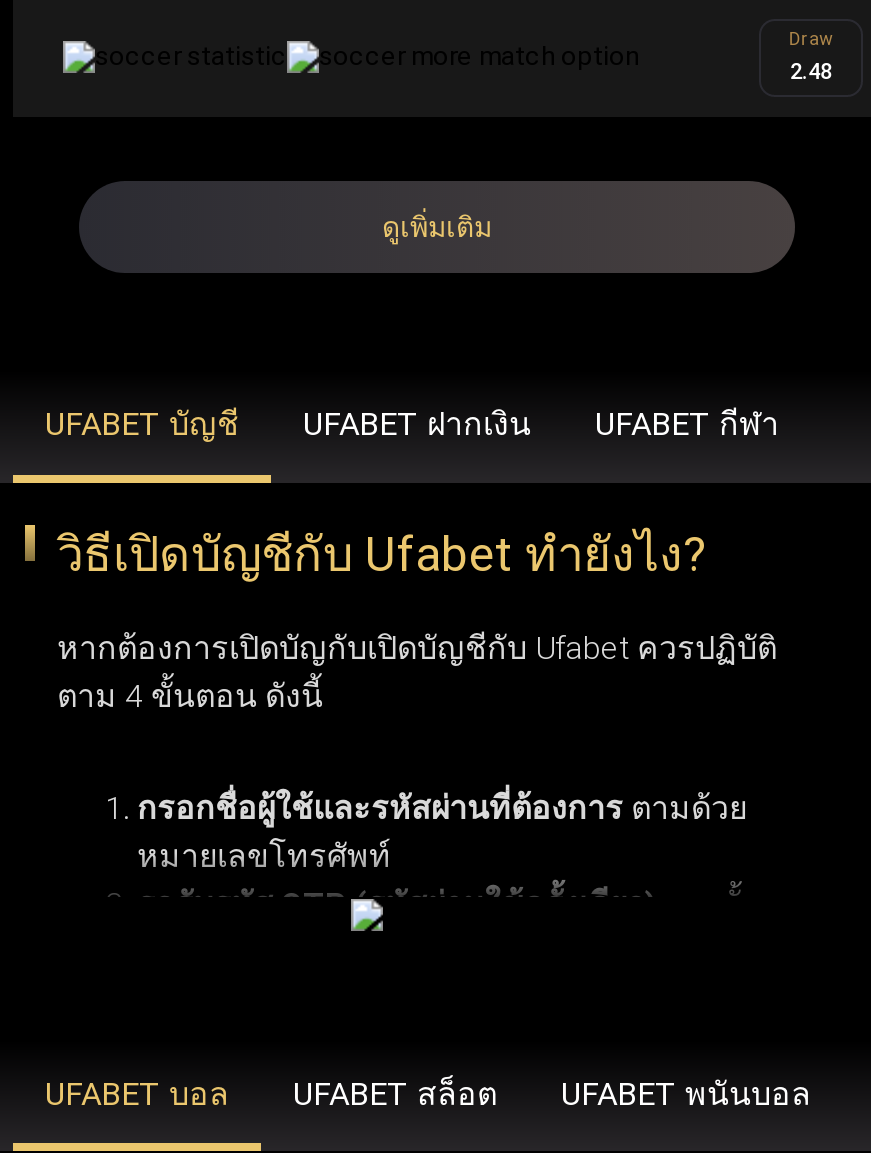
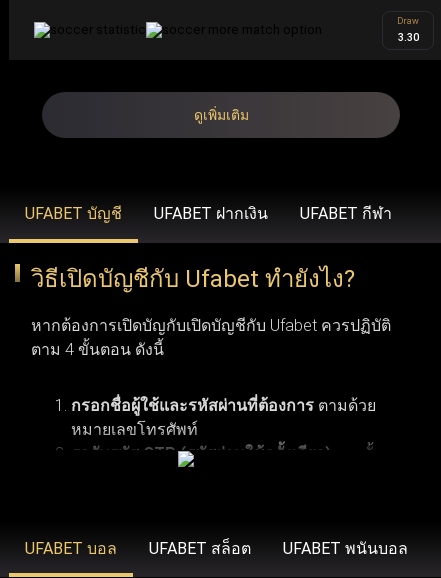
[790,59,832,85] 2.48 -> [398,31,419,44] 3.30

